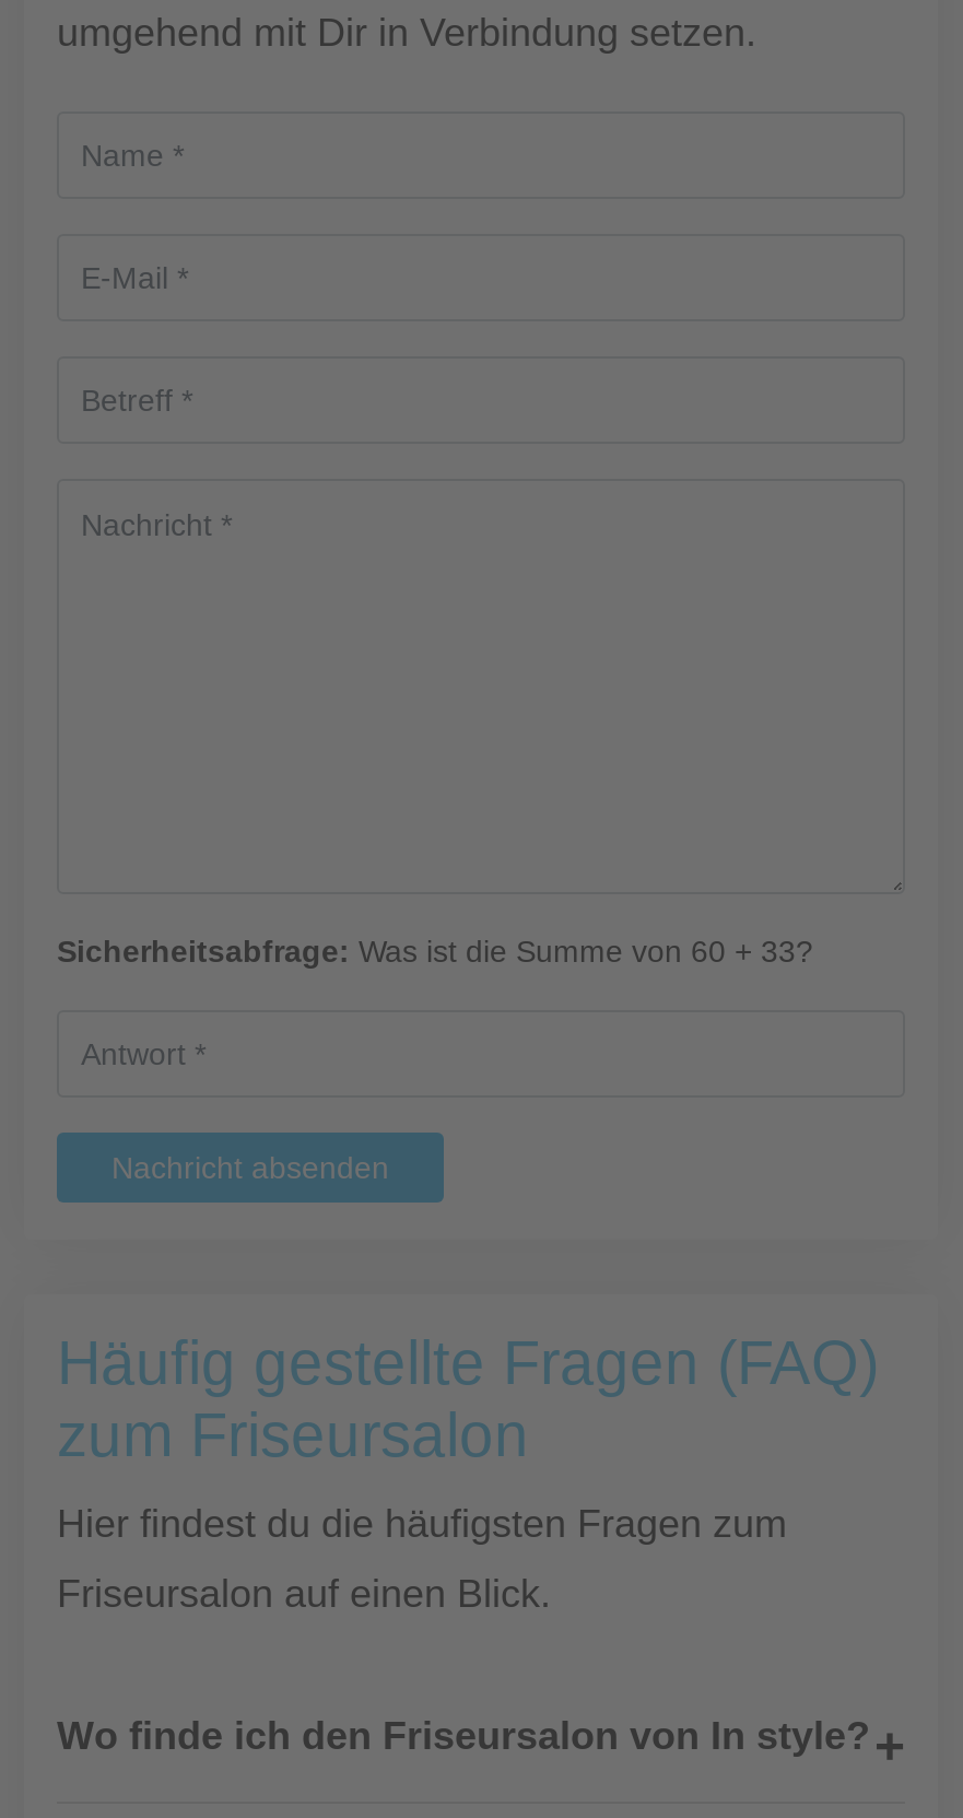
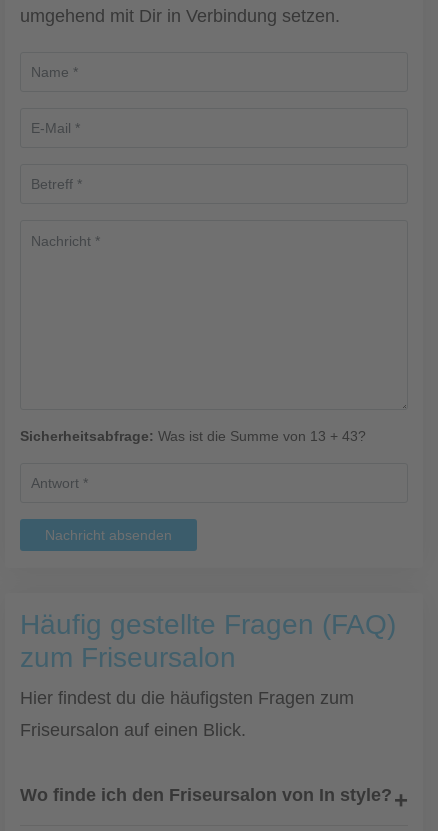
[57,934,813,969] Sicherheitsabfrage: Was ist die Summe von 60 + 33? -> [20,428,366,444] Sicherheitsabfrage: Was ist die Summe von 13 + 43?

